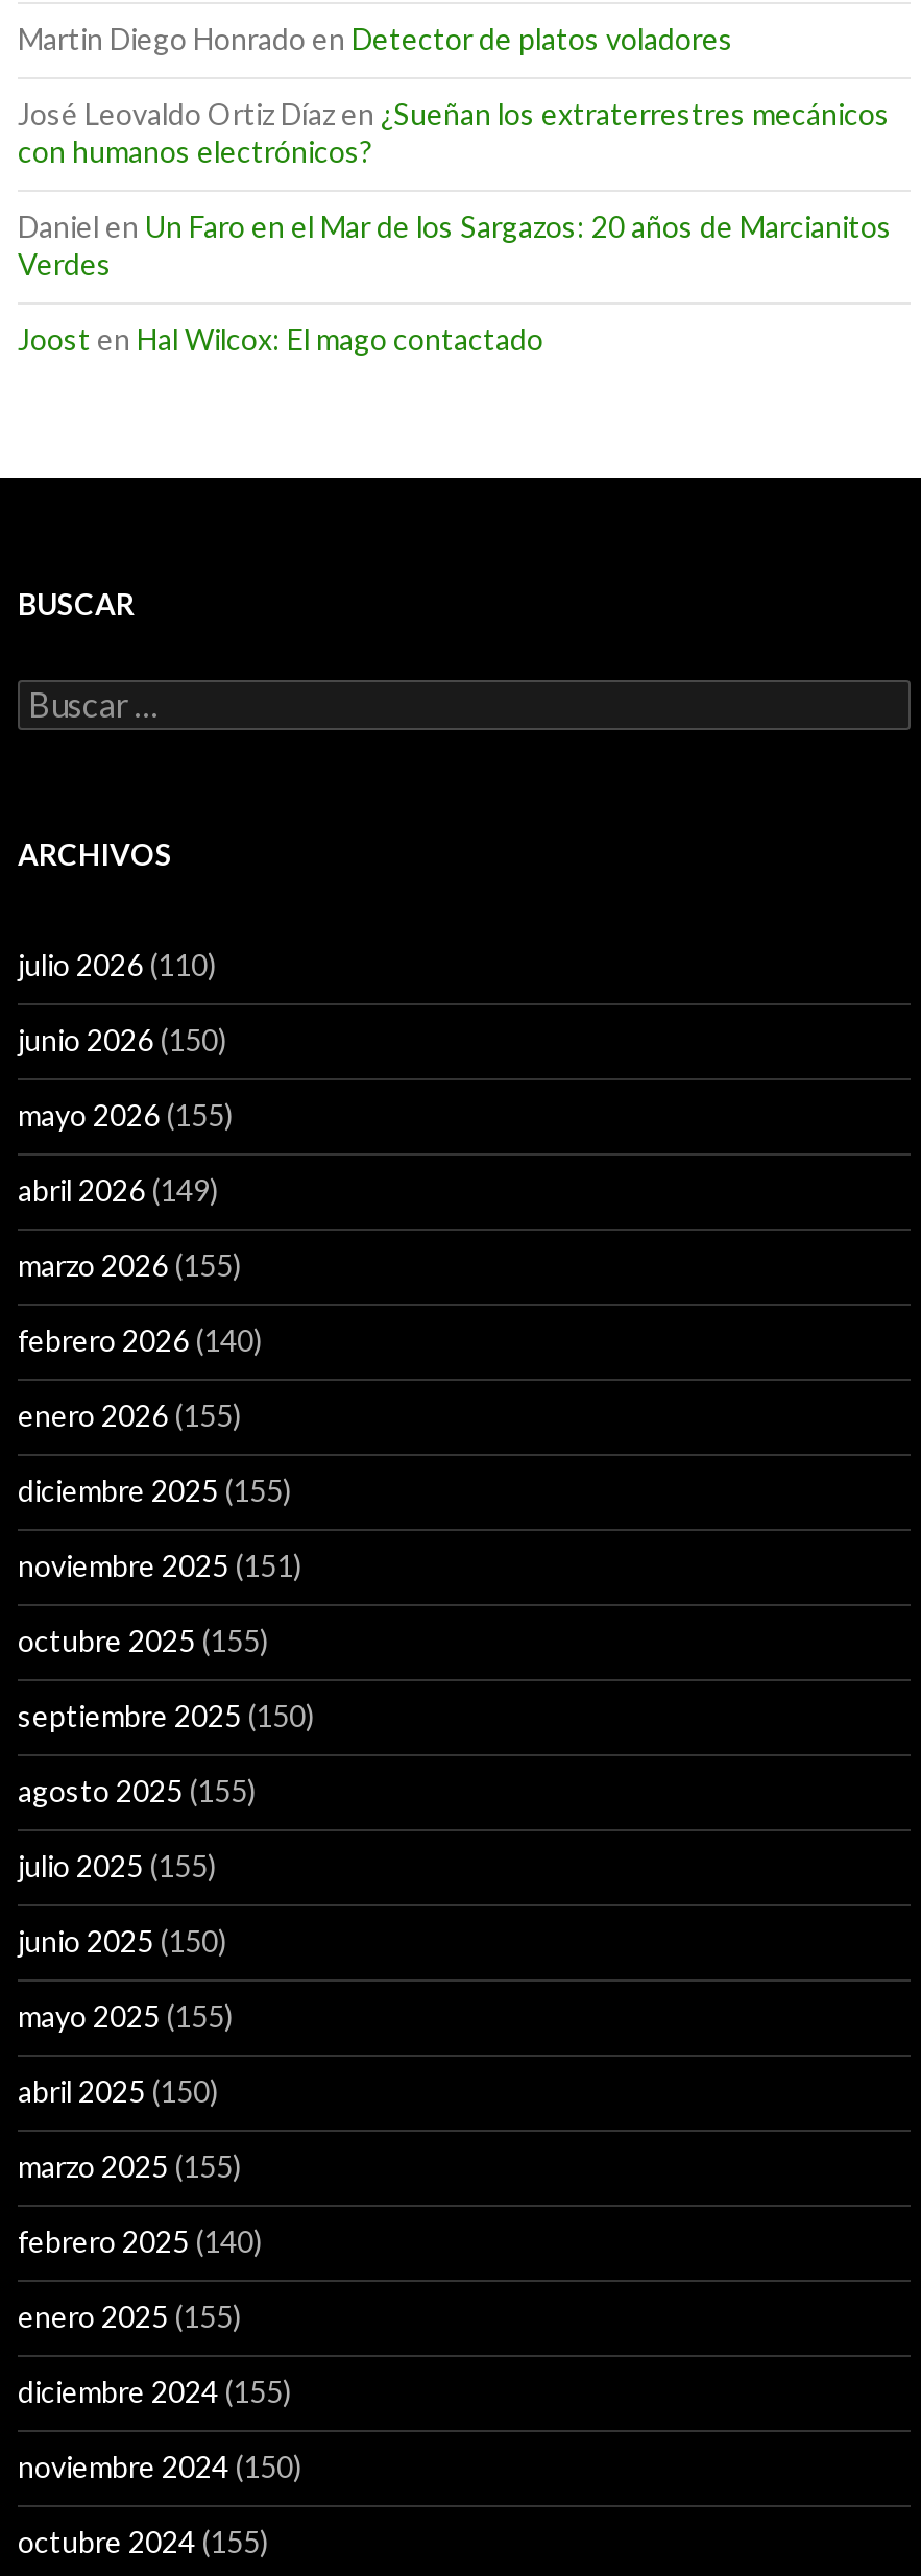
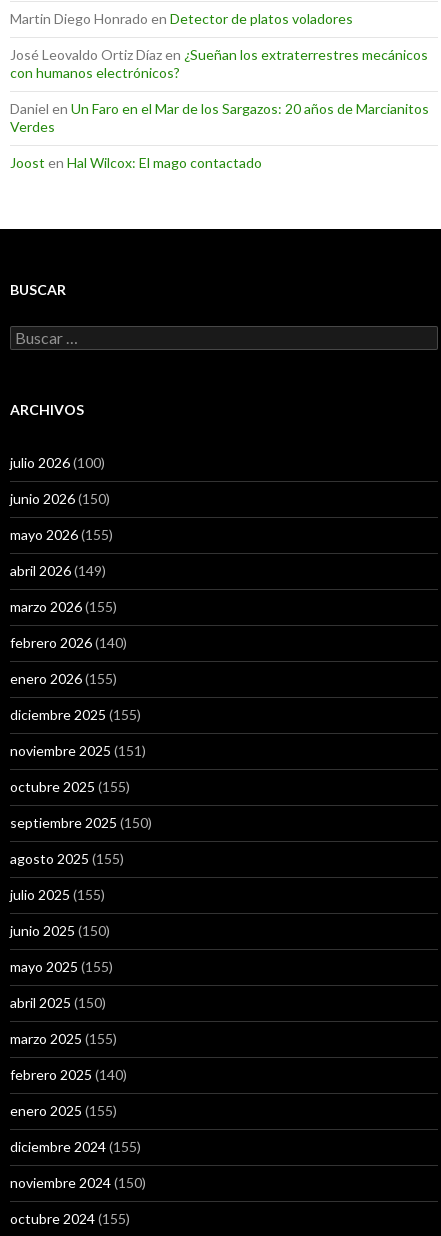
[18,947,216,982] julio 2026 (110) -> [10,454,105,471] julio 2026 (100)

